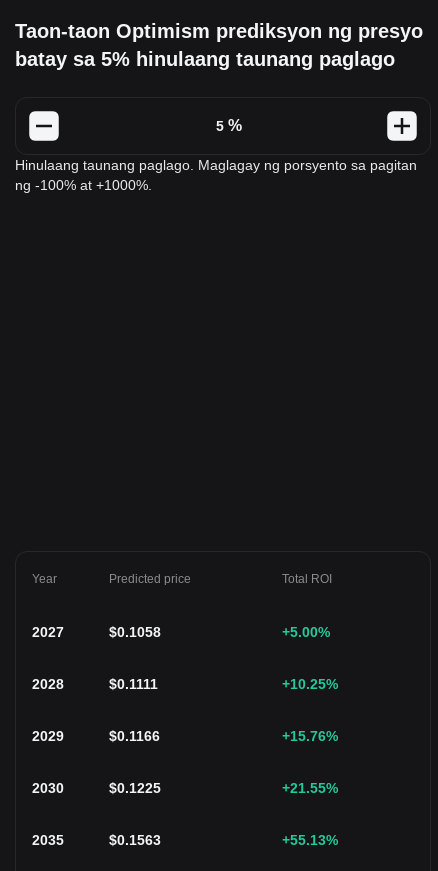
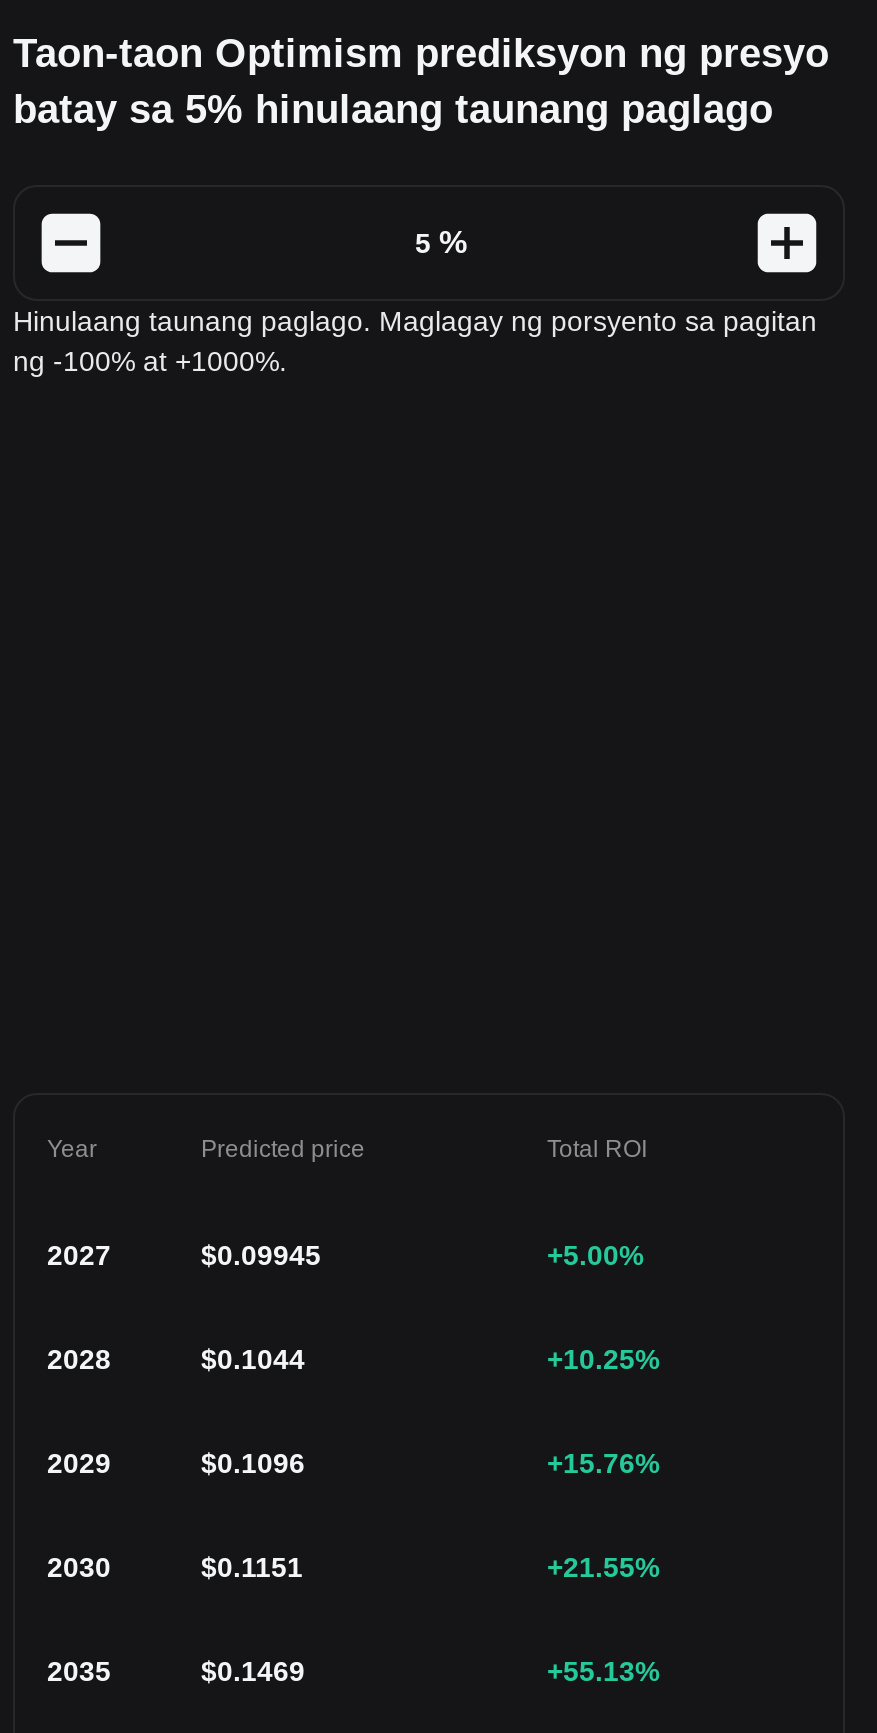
[109,624,161,640] $0.1058 -> [201,1239,321,1271] $0.09945
[109,676,158,692] $0.1111 -> [201,1343,305,1375] $0.1044
[109,728,160,744] $0.1166 -> [201,1447,305,1479] $0.1096
[109,780,161,796] $0.1225 -> [201,1551,303,1583] $0.1151
[109,832,161,848] $0.1563 -> [201,1655,305,1687] $0.1469

